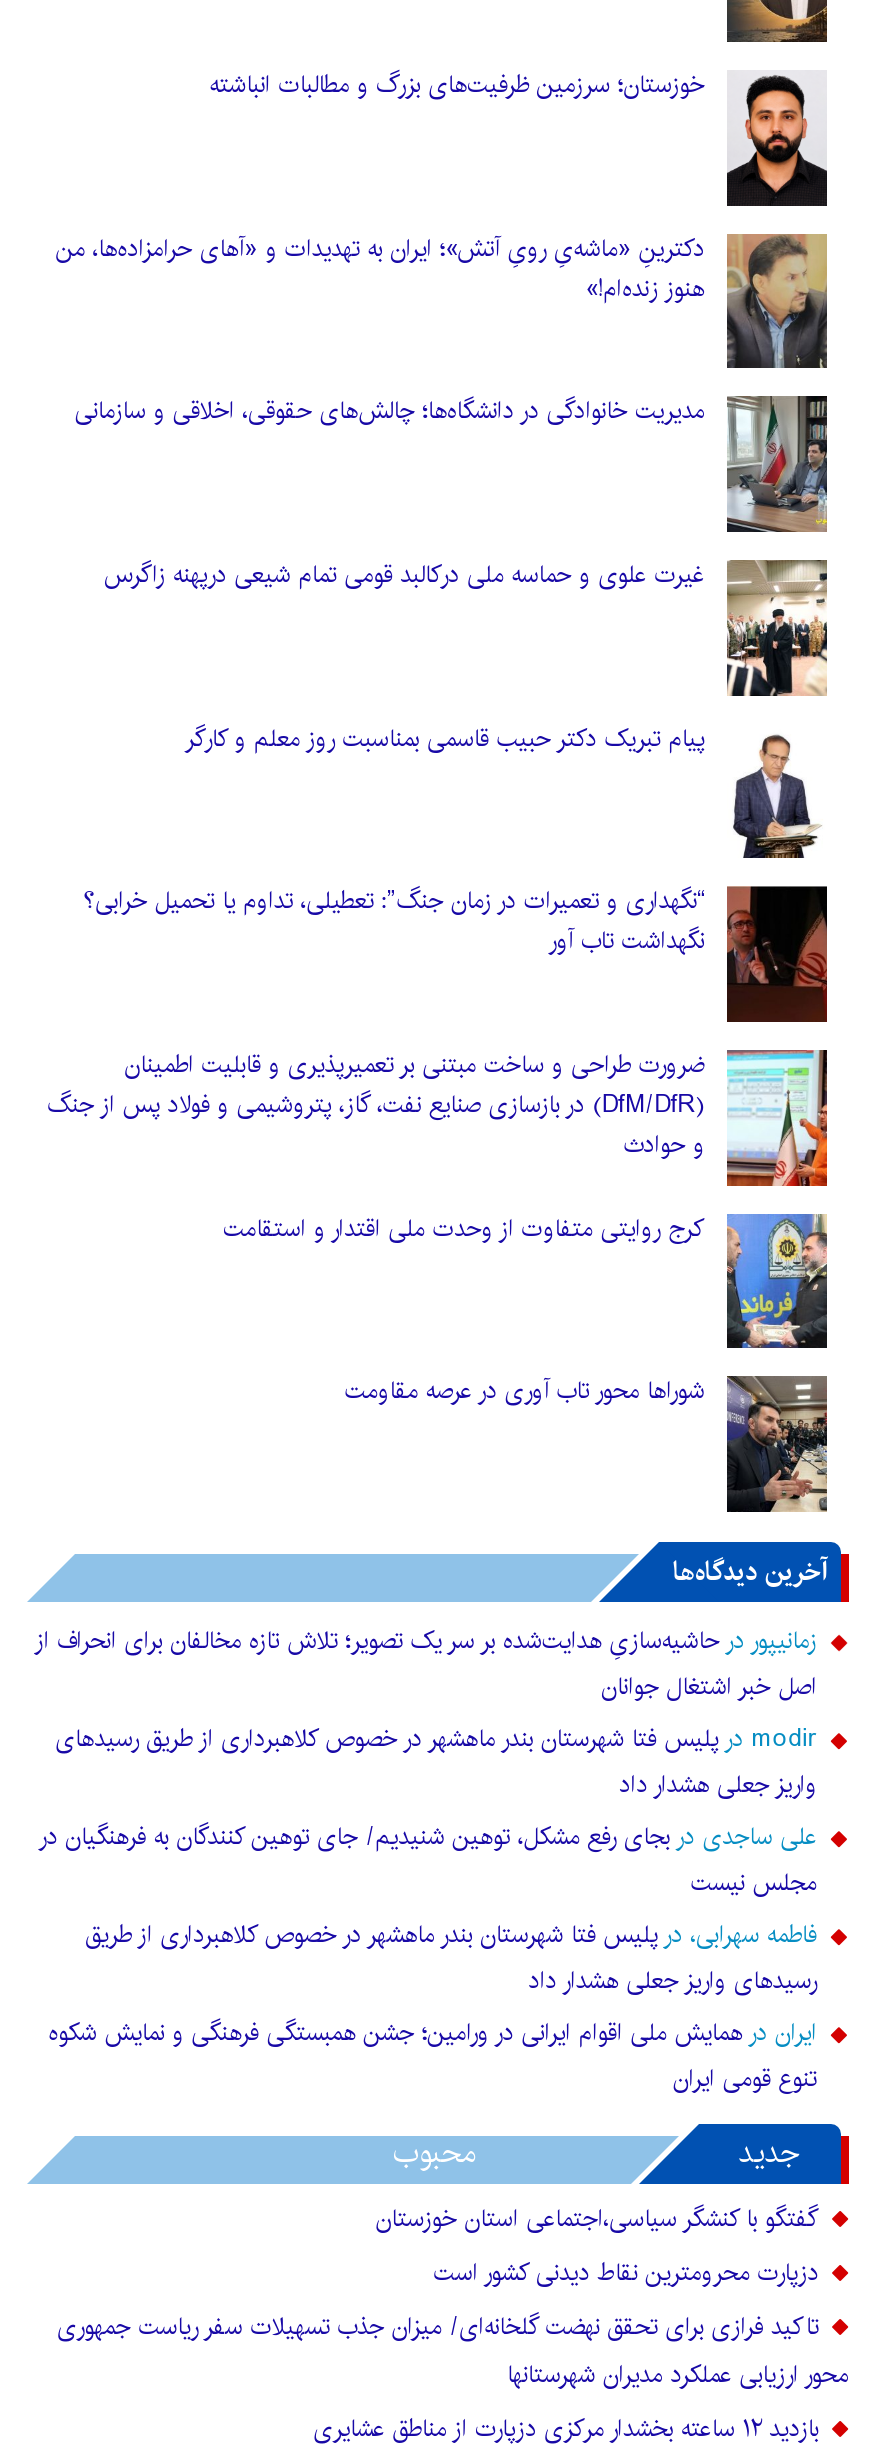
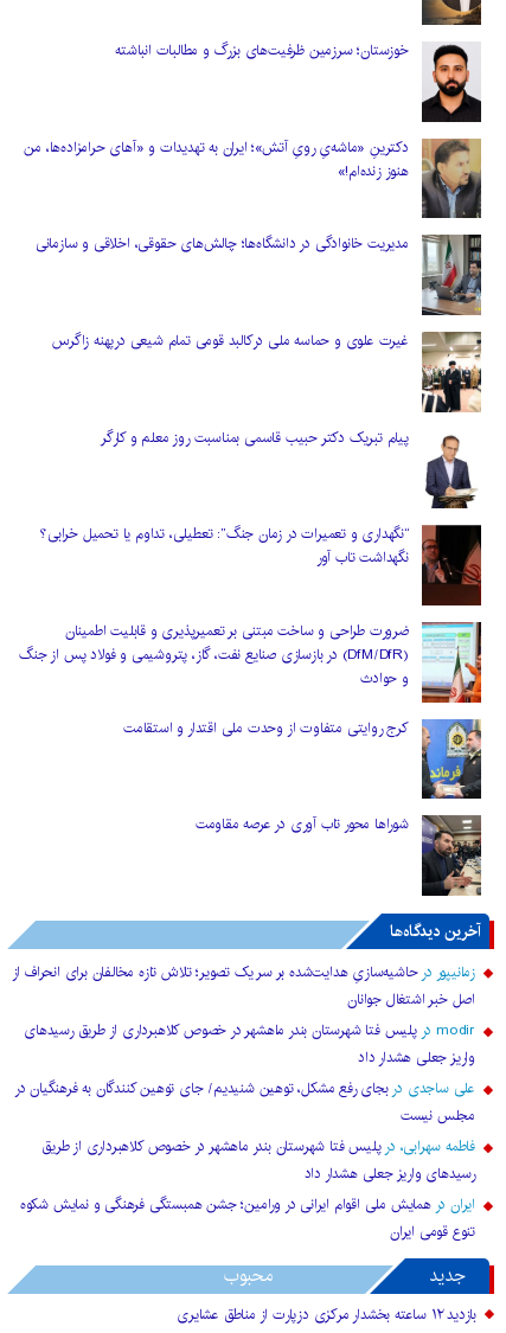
[57,2200,849,2394] گفتگو با کنشگر سیاسی،اجتماعی استان خوزستان | دزپارت محرومترین نقاط دیدنی کشور است | تاکید فرازی برای تحقق نهضت گلخانه‌ای/ میزان جذب تسهیلات سفر ریاست جمهوری | محور ارزیابی عملکرد مدیران شهرستانها -> none

